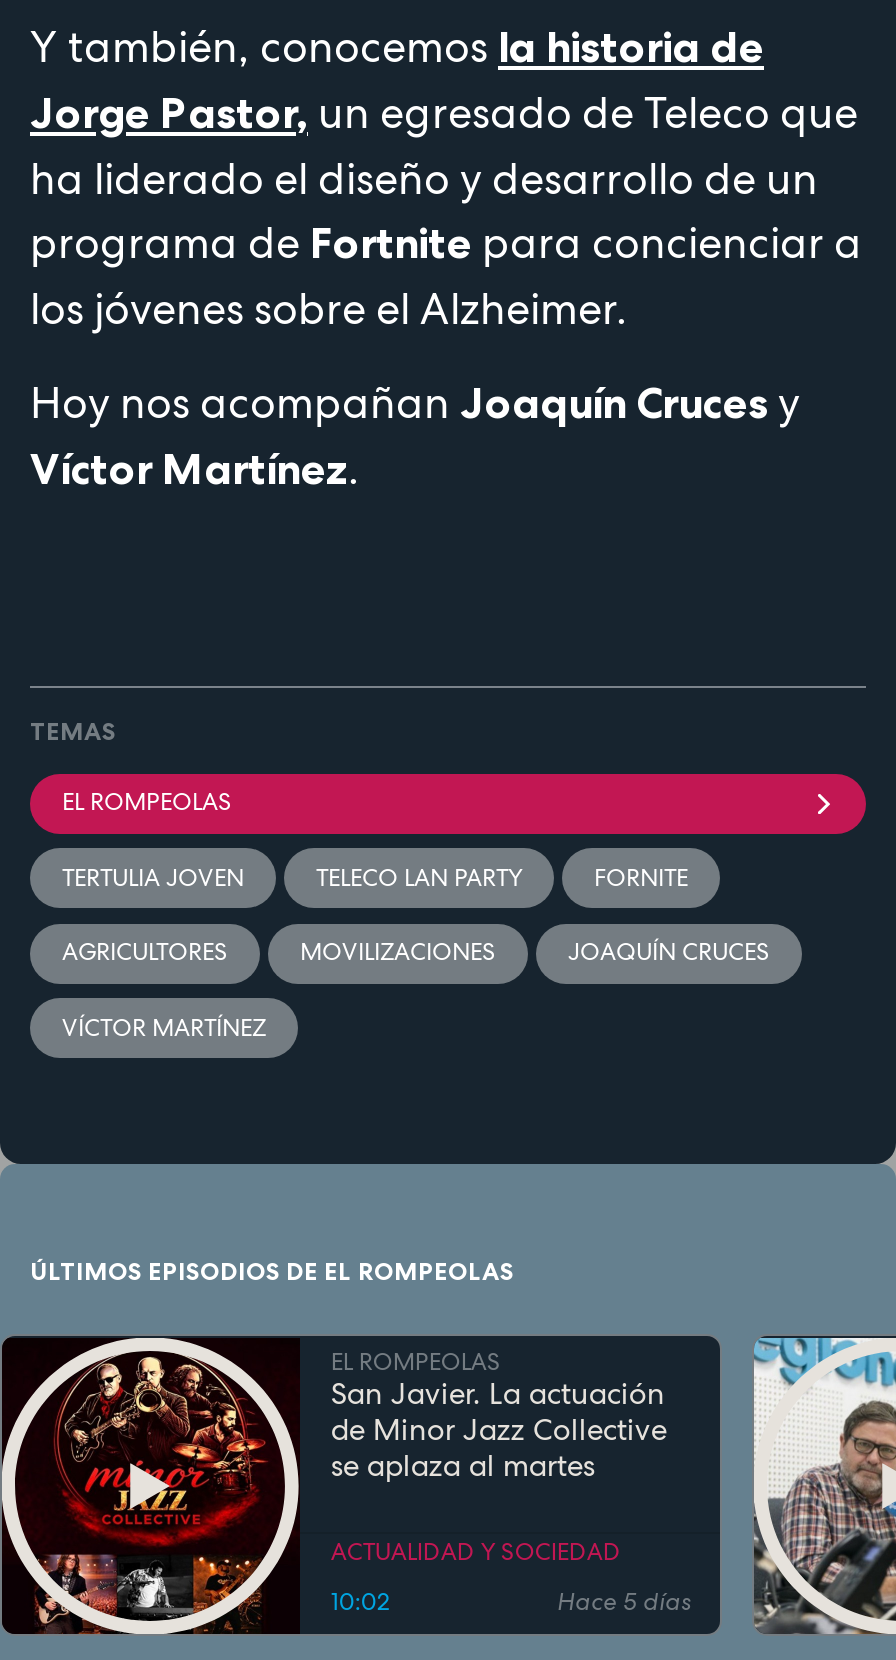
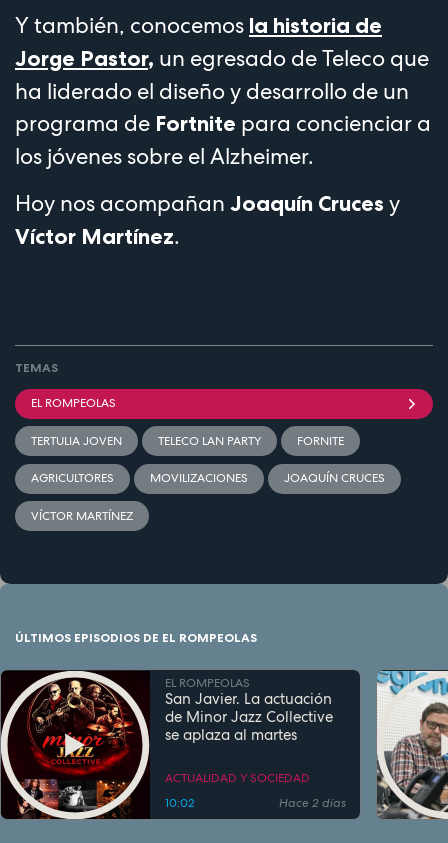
[557,1587,691,1619] Hace 5 días -> [279,795,346,811] Hace 2 días

